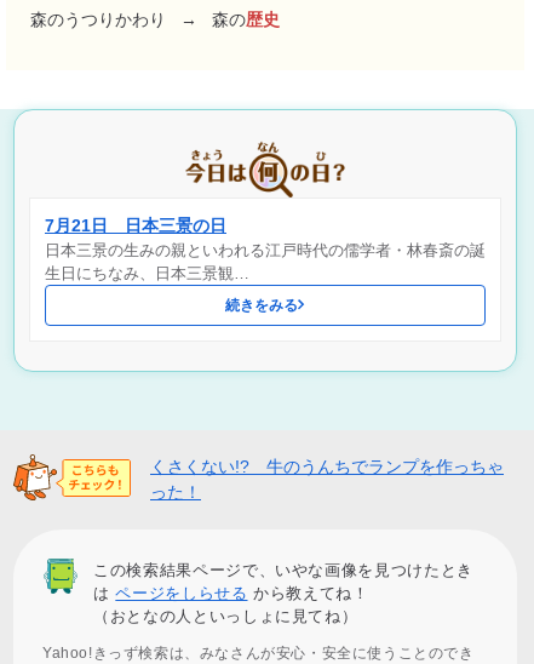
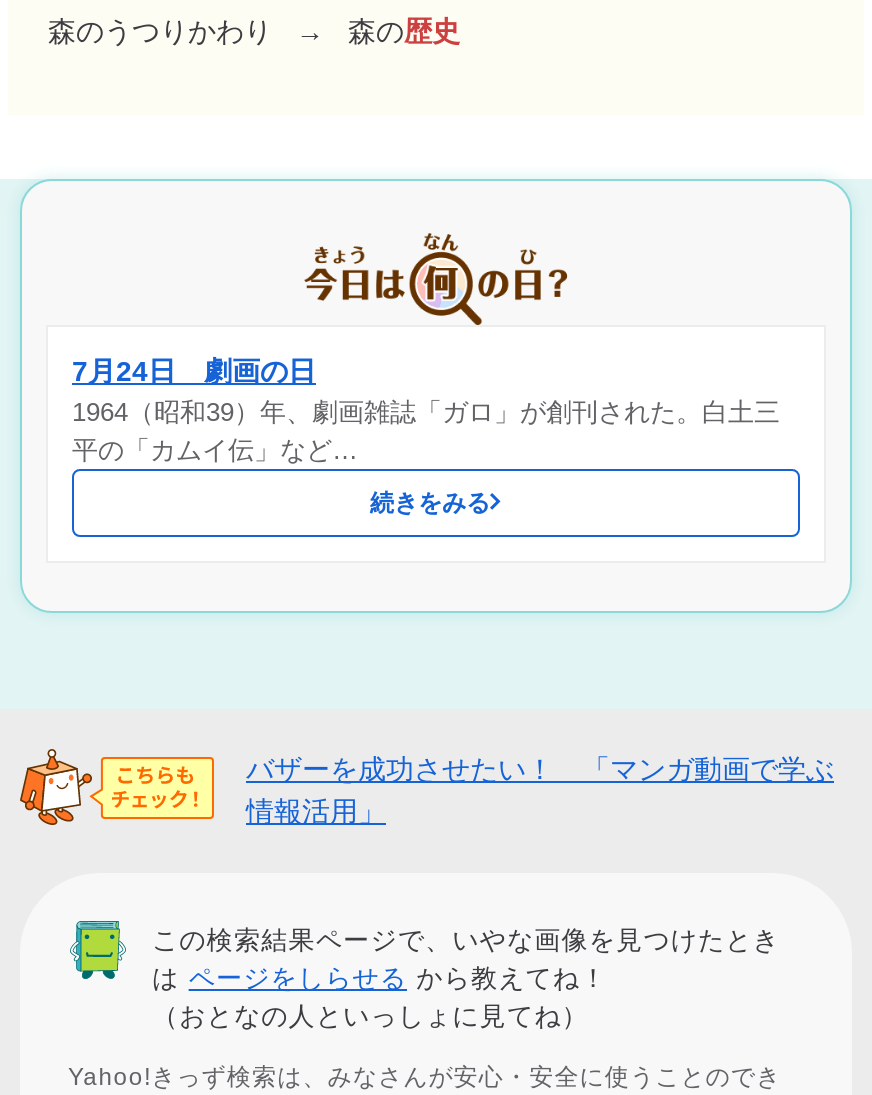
[45,215,486,282] 7月21日 日本三景の日 | 日本三景の生みの親といわれる江戸時代の儒学者・林春斎の誕 | 生日にちなみ、日本三景観… -> [72,355,780,465] 7月24日 劇画の日 | 1964（昭和39）年、劇画雑誌「ガロ」が創刊された。白土三 | 平の「カムイ伝」など…
[150,457,504,501] くさくない!? 牛のうんちでランプを作っちゃ | った！ -> [246,753,834,827] バザーを成功させたい！ 「マンガ動画で学ぶ | 情報活用」

